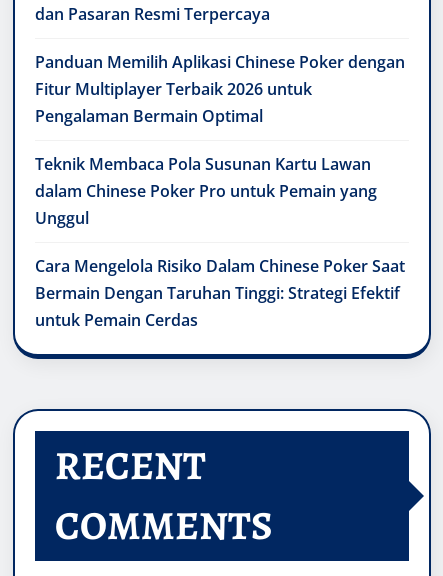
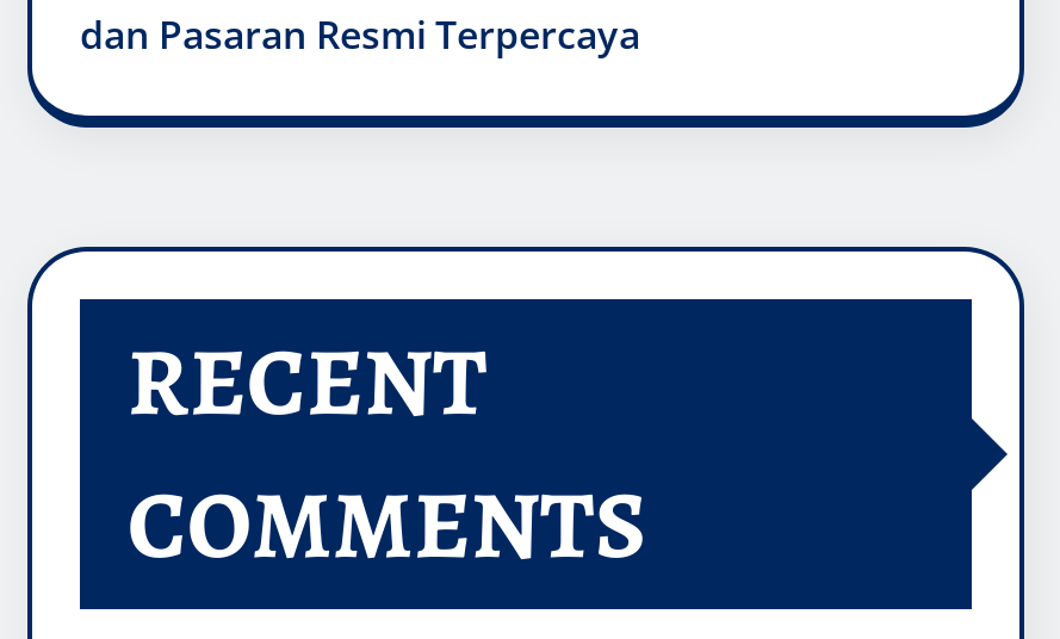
[35,51,405,331] Panduan Memilih Aplikasi Chinese Poker dengan | Fitur Multiplayer Terbaik 2026 untuk | Pengalaman Bermain Optimal | Teknik Membaca Pola Susunan Kartu Lawan | dalam Chinese Poker Pro untuk Pemain yang | Unggul | Cara Mengelola Risiko Dalam Chinese Poker Saat | Bermain Dengan Taruhan Tinggi: Strategi Efektif | untuk Pemain Cerdas -> none

